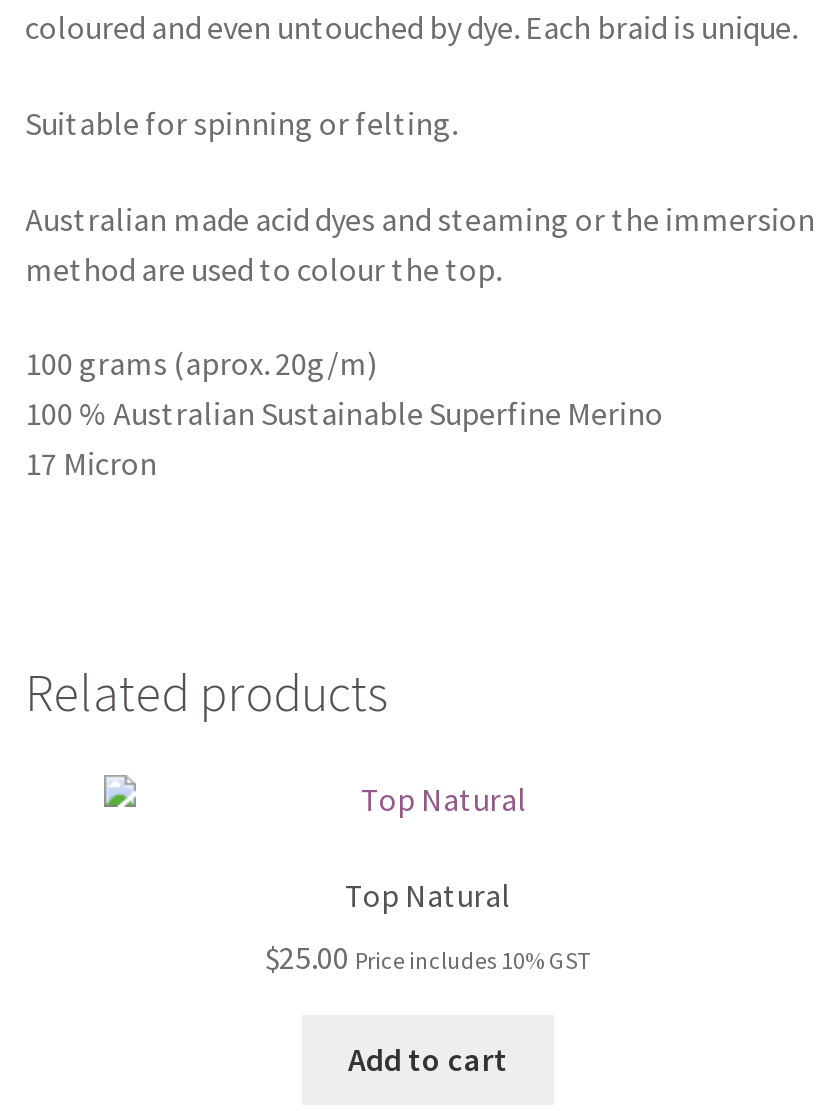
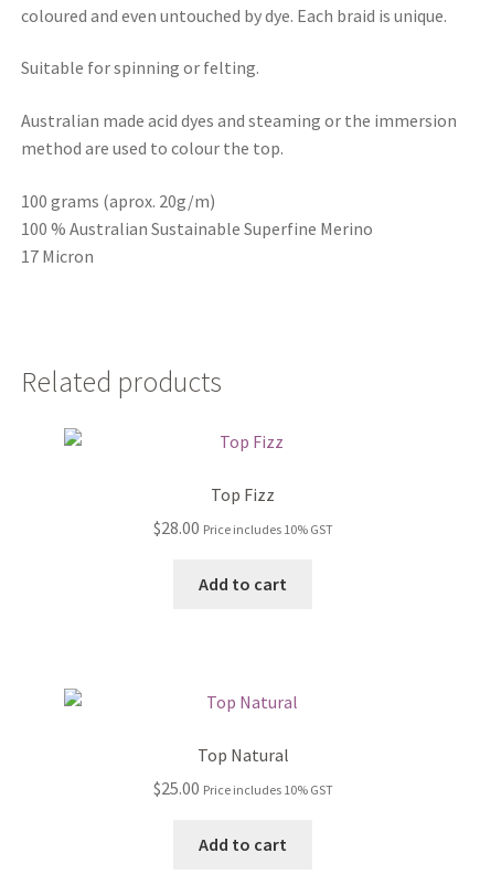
none -> [153,483,333,595] Top Fizz | $28.00 Price includes 10% GST | Add to cart

